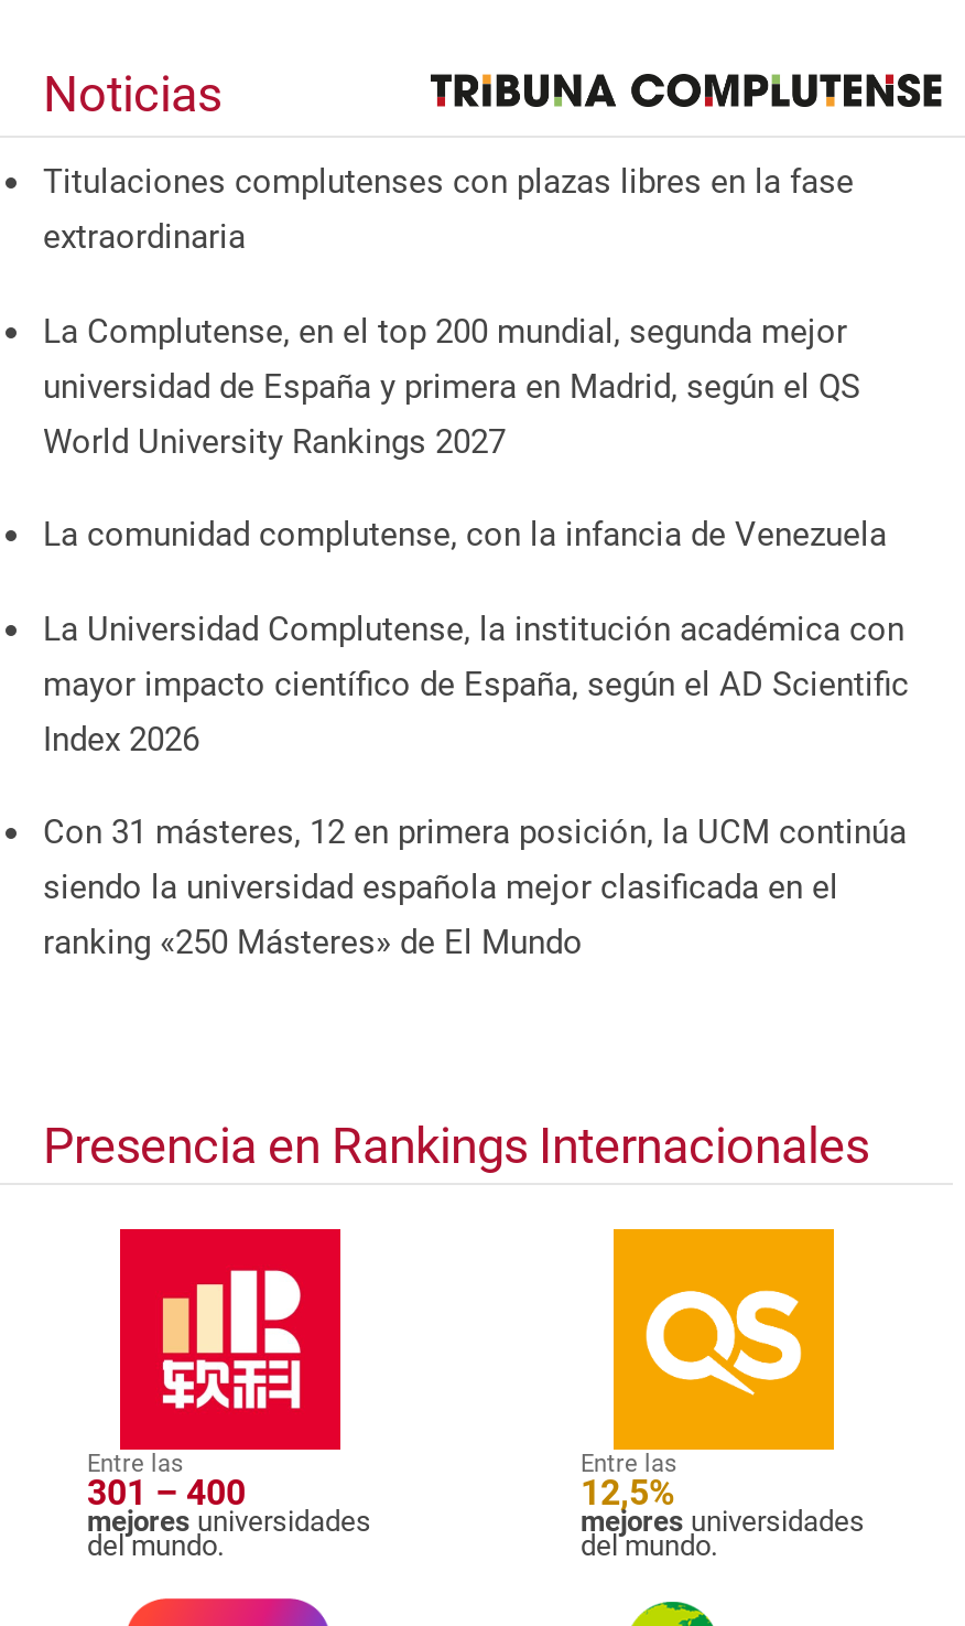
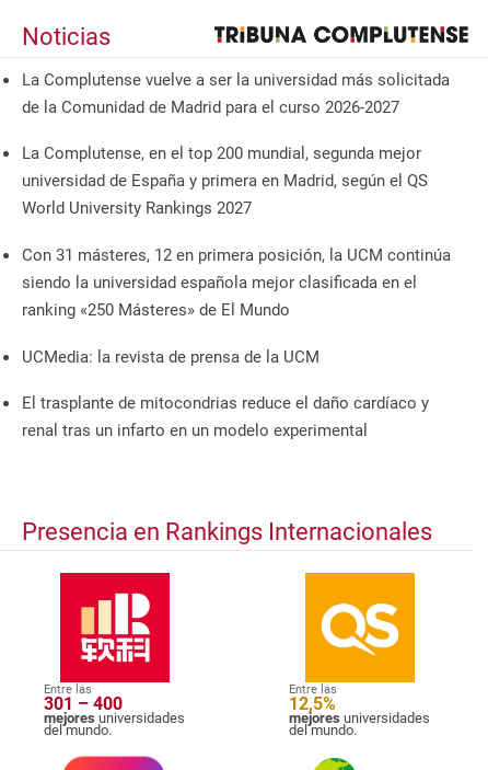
[43,162,854,256] Titulaciones complutenses con plazas libres en la fase | extraordinaria -> [22,70,450,117] La Complutense vuelve a ser la universidad más solicitada | de la Comunidad de Madrid para el curso 2026-2027
[43,515,909,759] La comunidad complutense, con la infancia de Venezuela | La Universidad Complutense, la institución académica con | mayor impacto científico de España, según el AD Scientific | Index 2026 -> none
moved [43,813,907,963] -> [22,245,451,320]: Con 31 másteres, 12 en primera posición, la UCM continúa | siendo la universidad española mejor clasificada en el | ranking «250 Másteres» de El Mundo
none -> [22,347,429,441] UCMedia: la revista de prensa de la UCM | El trasplante de mitocondrias reduce el daño cardíaco y | renal tras un infarto en un modelo experimental

